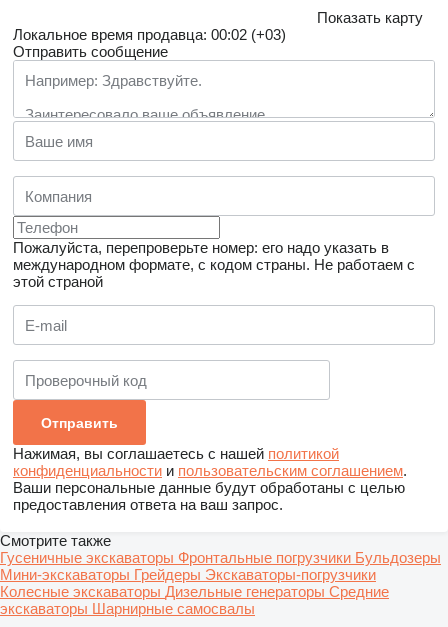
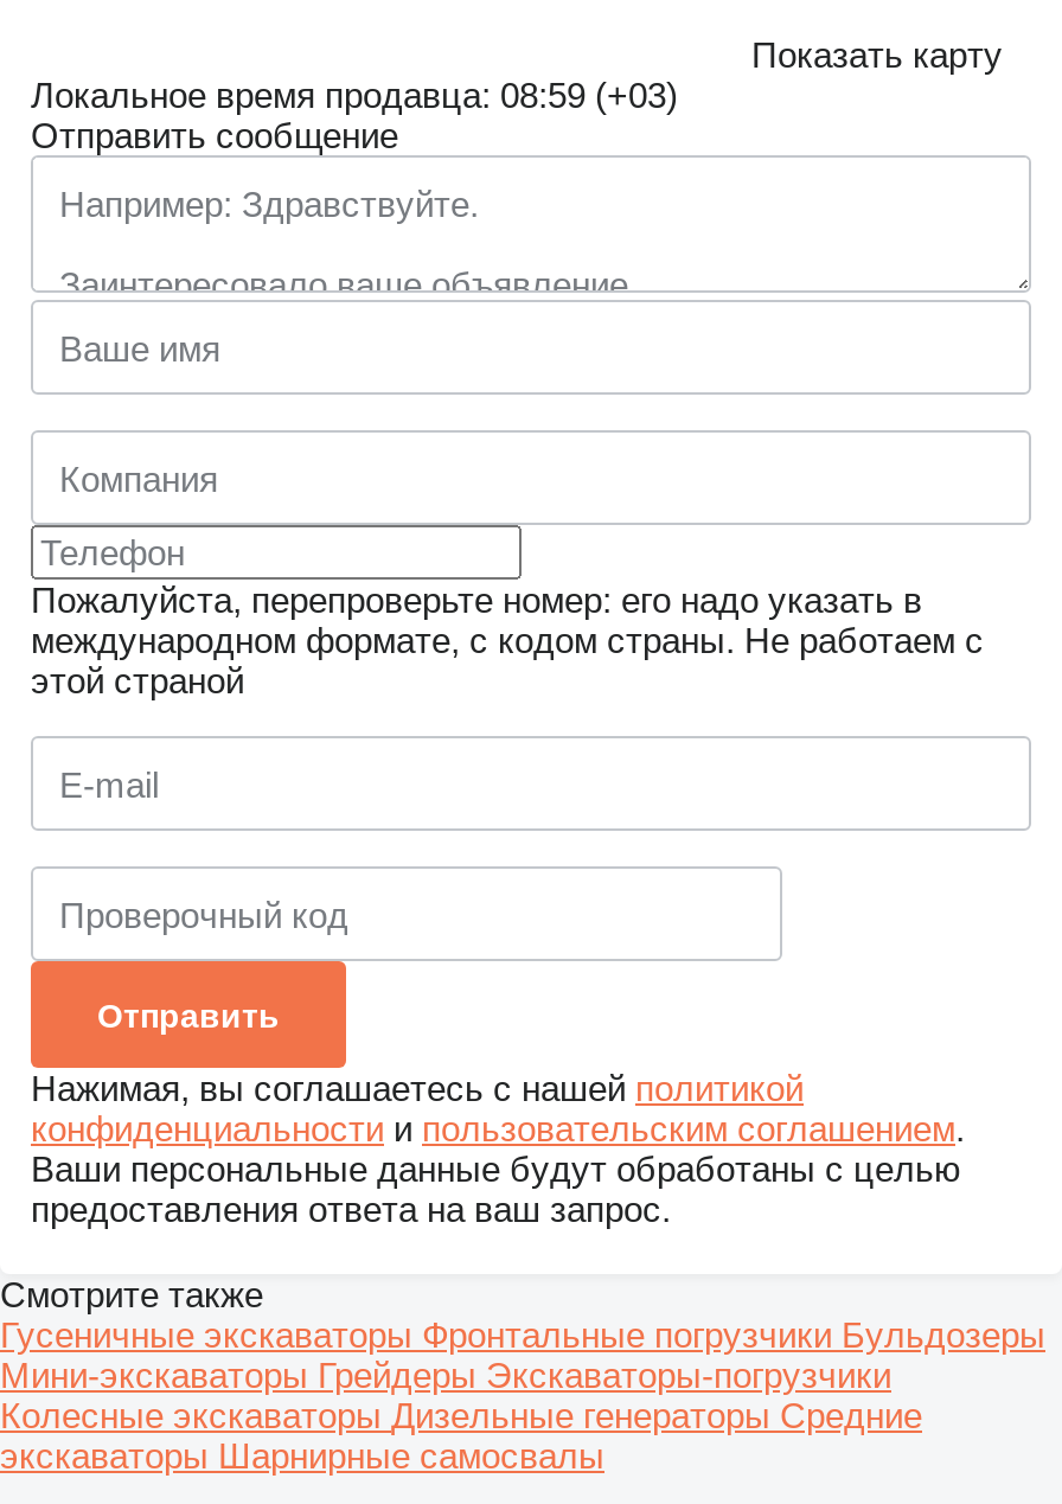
[13,26,286,43] Локальное время продавца: 00:02 (+03) -> [31,75,678,115] Локальное время продавца: 08:59 (+03)

